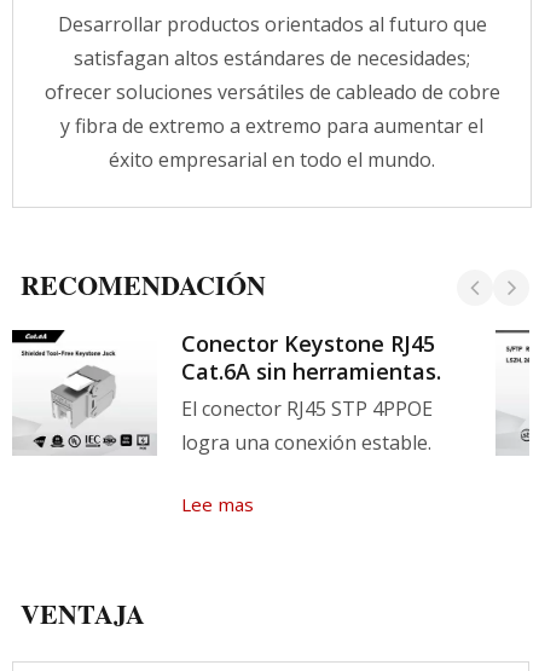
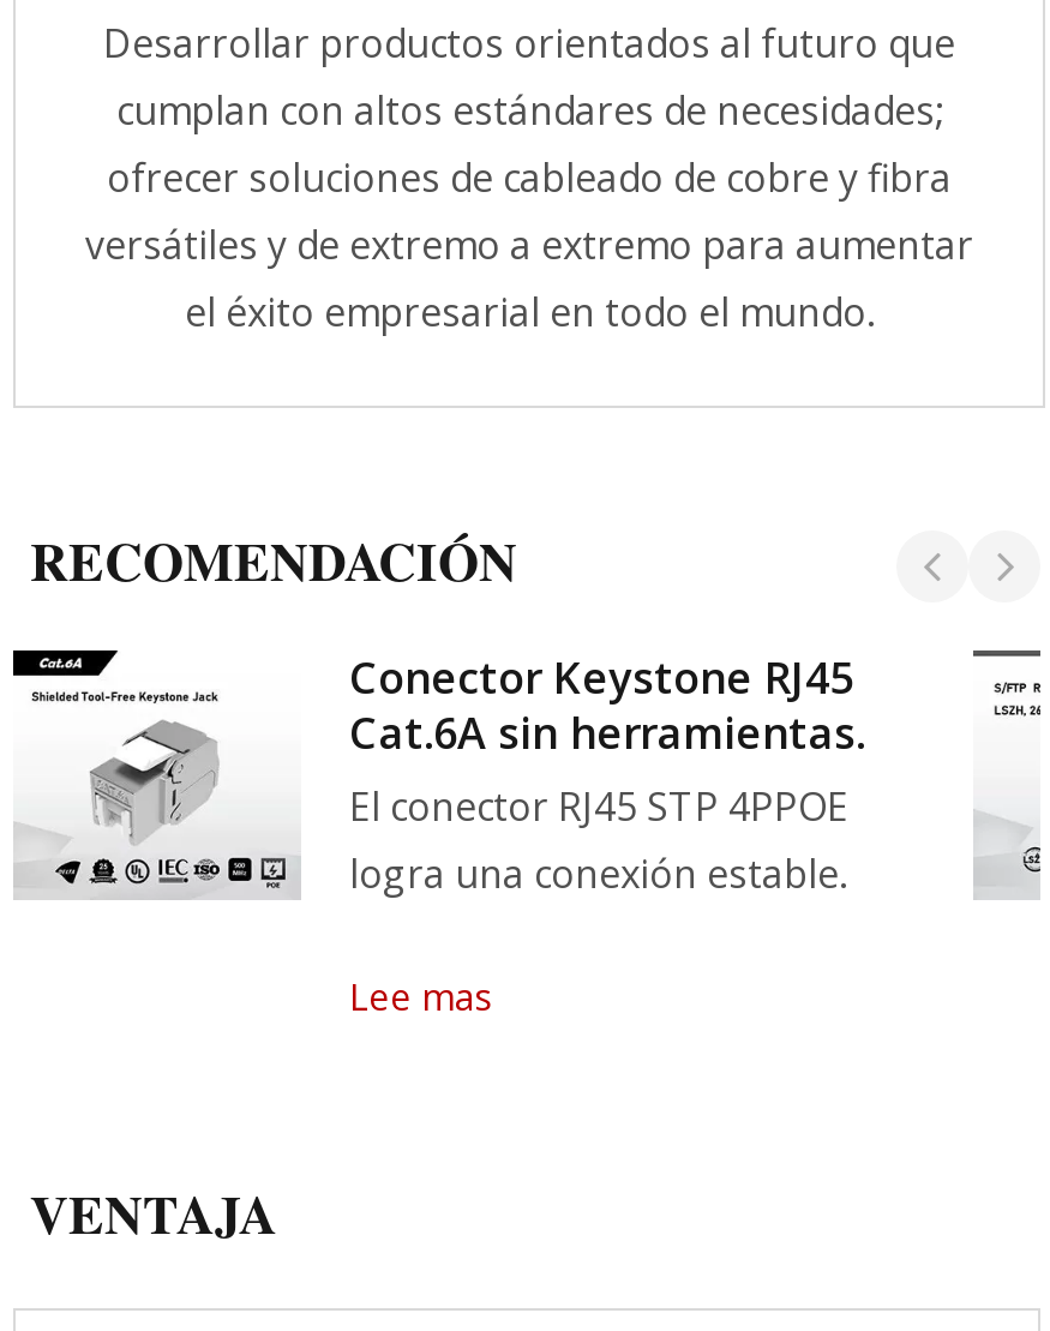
[44,45,500,173] satisfagan altos estándares de necesidades; | ofrecer soluciones versátiles de cableado de cobre | y fibra de extremo a extremo para aumentar el | éxito empresarial en todo el mundo. -> [85,84,973,339] cumplan con altos estándares de necesidades; | ofrecer soluciones de cableado de cobre y fibra | versátiles y de extremo a extremo para aumentar | el éxito empresarial en todo el mundo.

